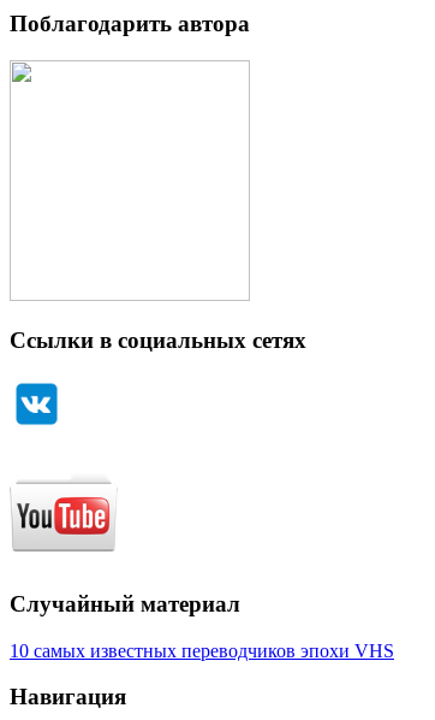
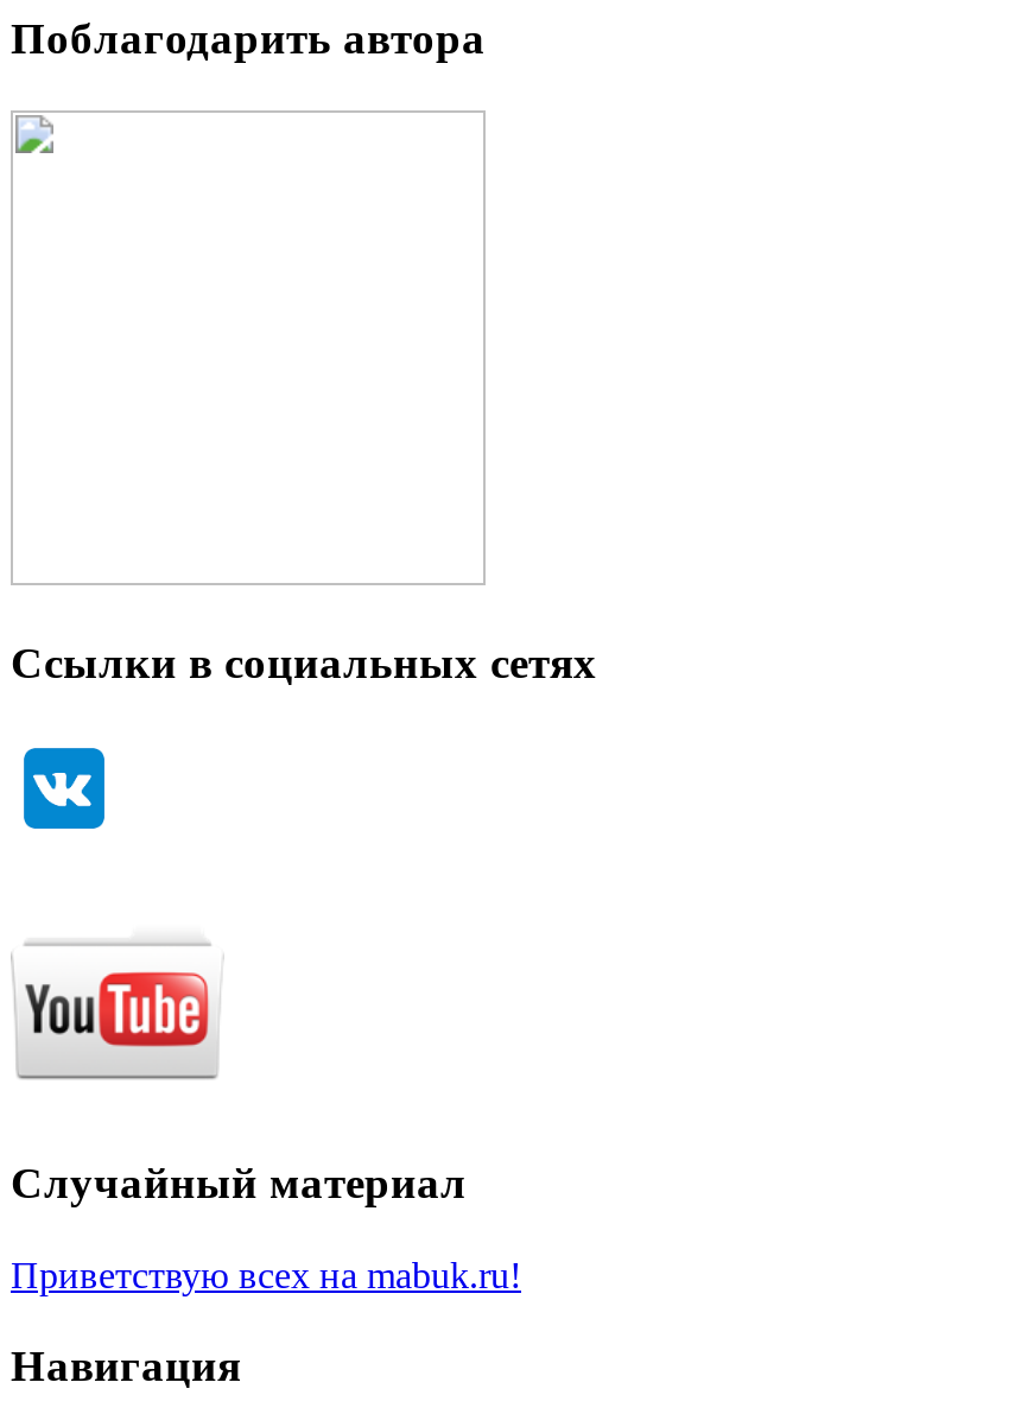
[10,640,394,660] 10 самых известных переводчиков эпохи VHS -> [11,1254,521,1294] Приветствую всех на mabuk.ru!

